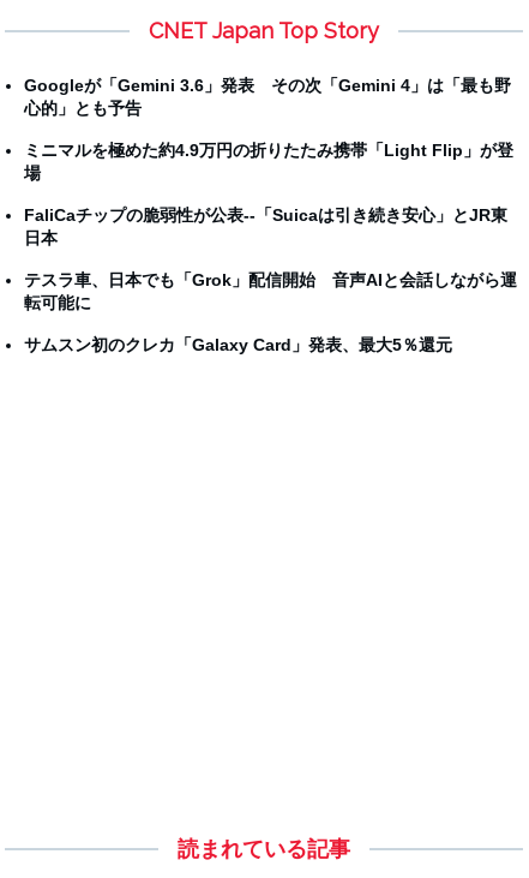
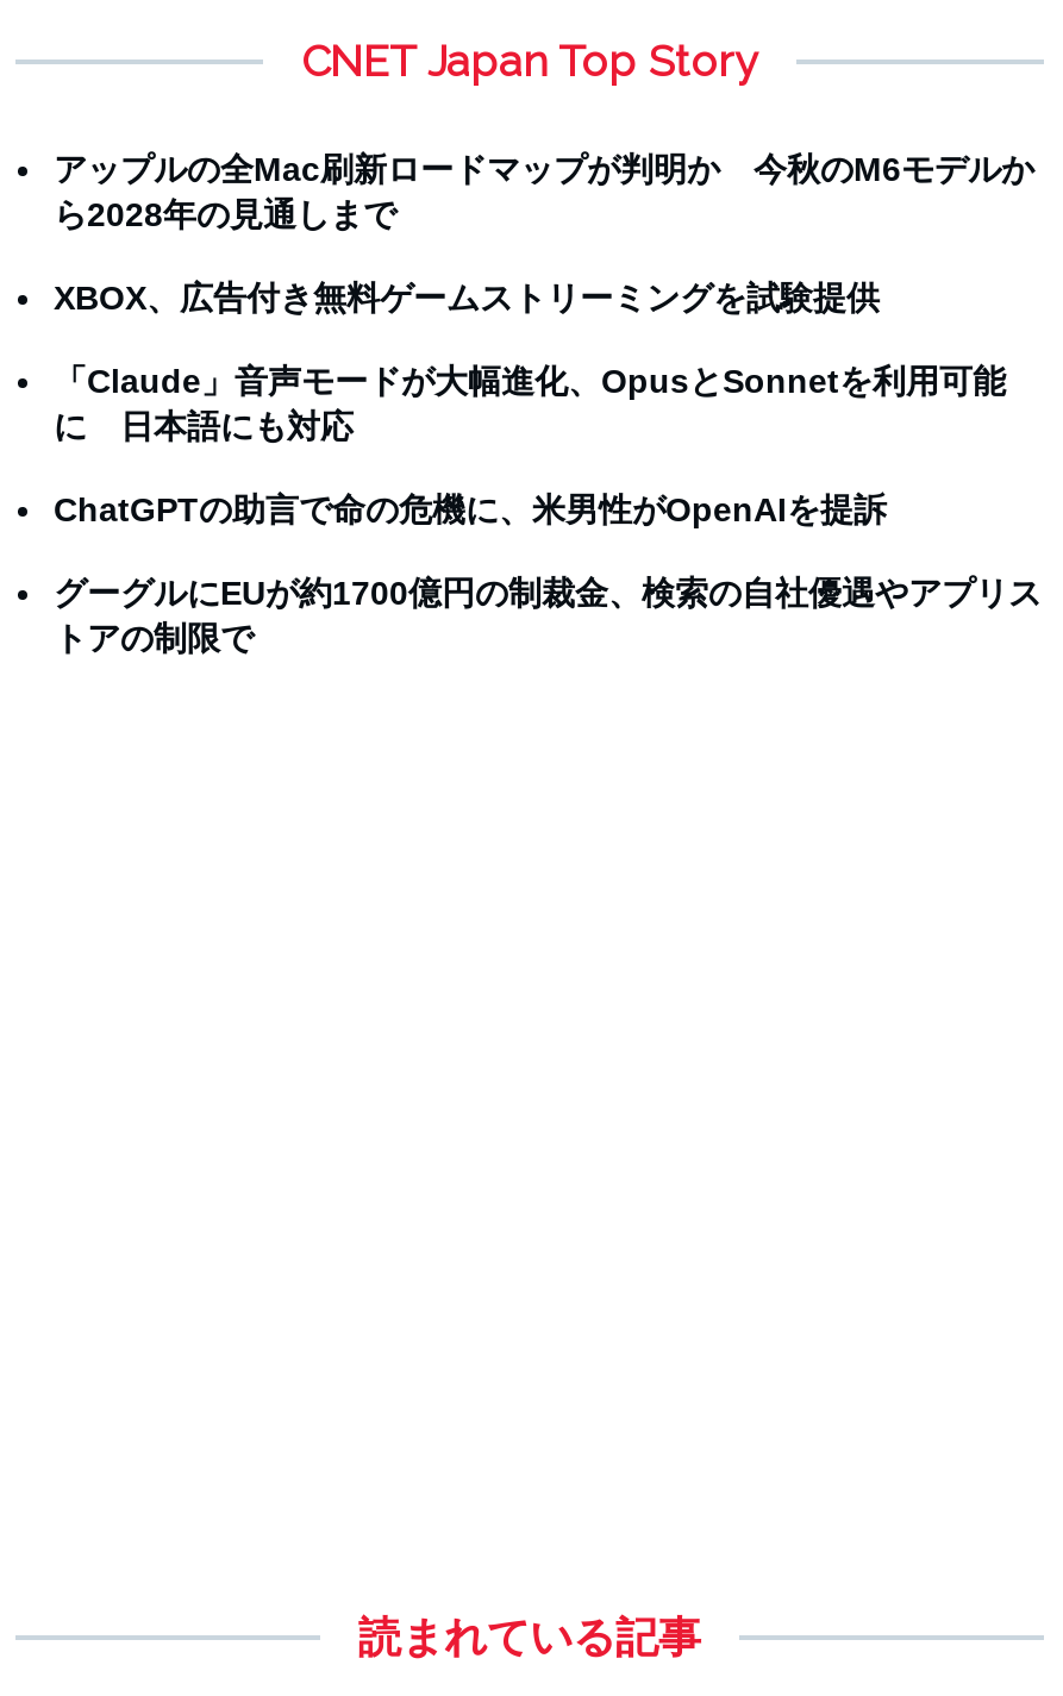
[24,76,511,118] Googleが「Gemini 3.6」発表 その次「Gemini 4」は「最も野 | 心的」とも予告 -> [54,150,1034,233] アップルの全Mac刷新ロードマップが判明か 今秋のM6モデルか | ら2028年の見通しまで
[24,141,513,183] ミニマルを極めた約4.9万円の折りたたみ携帯「Light Flip」が登 | 場 -> [54,279,880,317] XBOX、広告付き無料ゲームストリーミングを試験提供
[24,205,507,247] FaliCaチップの脆弱性が公表--「Suicaは引き続き安心」とJR東 | 日本 -> [54,362,1006,445] 「Claude」音声モードが大幅進化、OpusとSonnetを利用可能 | に 日本語にも対応
[24,270,517,312] テスラ車、日本でも「Grok」配信開始 音声AIと会話しながら運 | 転可能に -> [54,490,887,528] ChatGPTの助言で命の危機に、米男性がOpenAIを提訴
[24,335,452,354] サムスン初のクレカ「Galaxy Card」発表、最大5％還元 -> [54,574,1042,657] グーグルにEUが約1700億円の制裁金、検索の自社優遇やアプリス | トアの制限で

